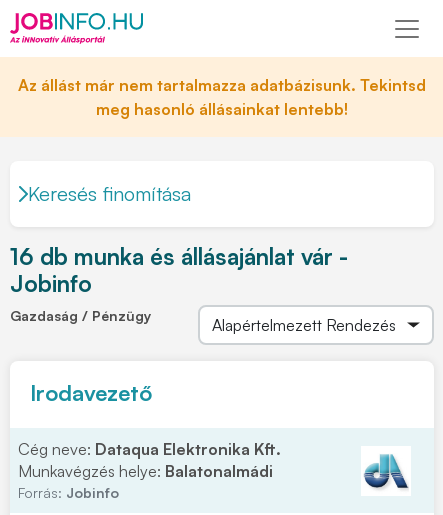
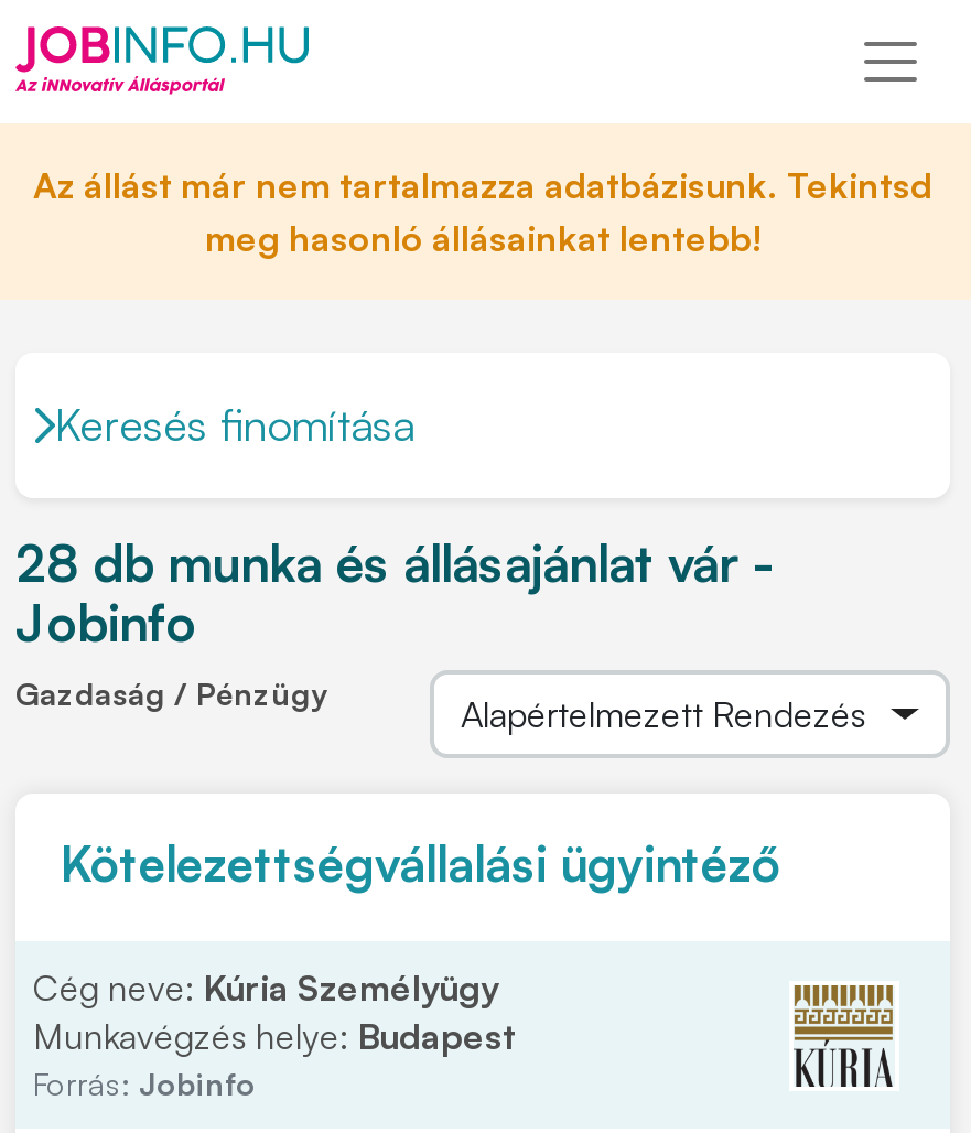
[10,242,348,271] 16 db munka és állásajánlat vár - -> [15,531,772,595] 28 db munka és állásajánlat vár -
[30,379,152,406] Irodavezető -> [60,833,780,893] Kötelezettségvállalási ügyintéző
[18,439,281,481] Cég neve: Dataqua Elektronika Kft. | Munkavégzés helye: Balatonalmádi -> [33,965,516,1058] Cég neve: Kúria Személyügy | Munkavégzés helye: Budapest
[363,448,408,494] [image] -> [791,983,895,1089] [image]

